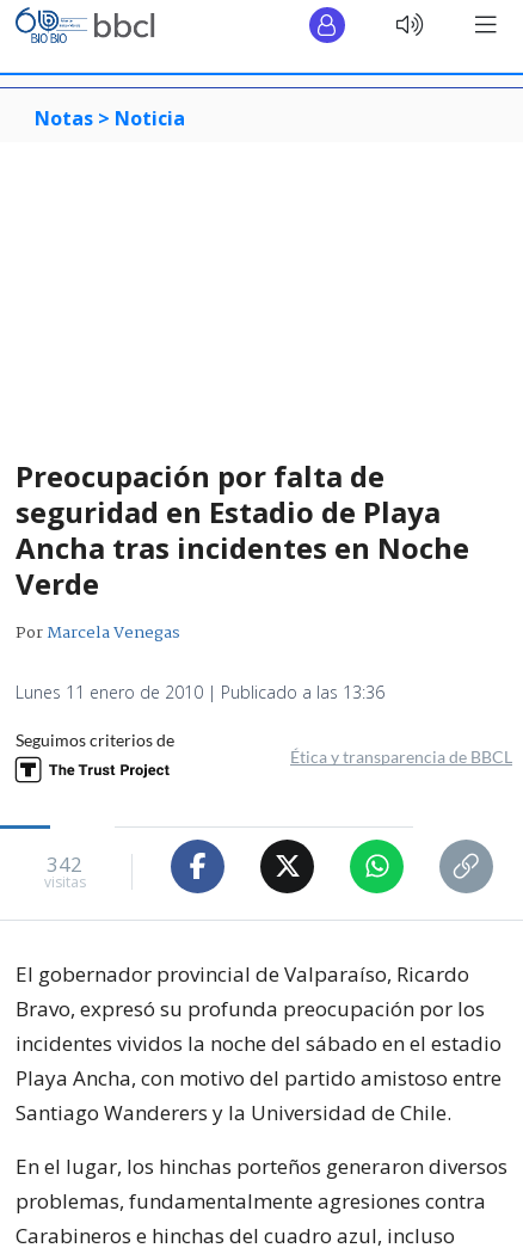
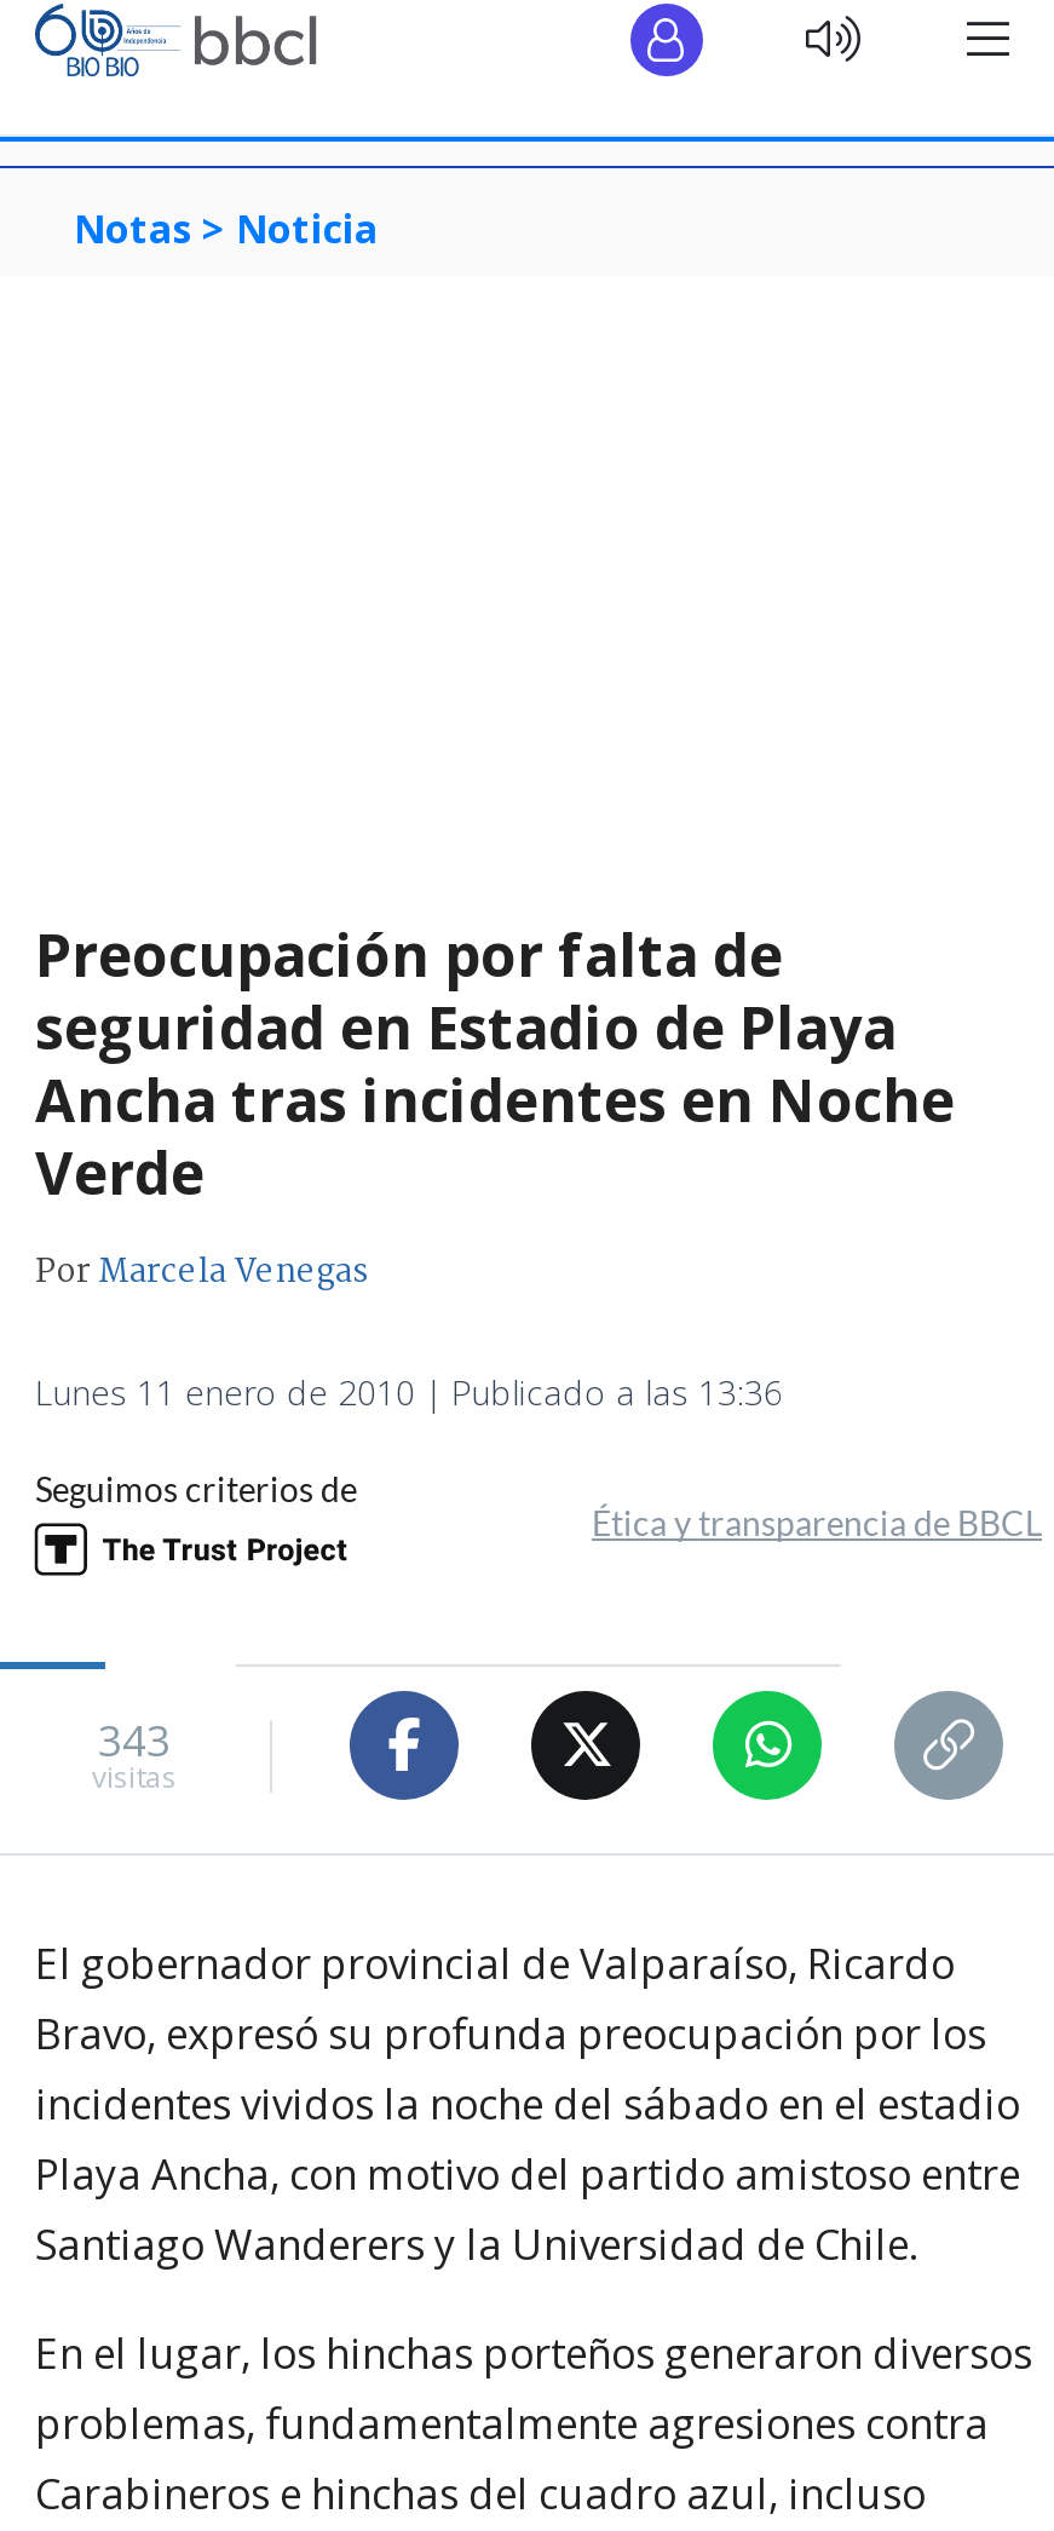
[47,851,82,878] 342 -> [98,1713,171,1769] 343

